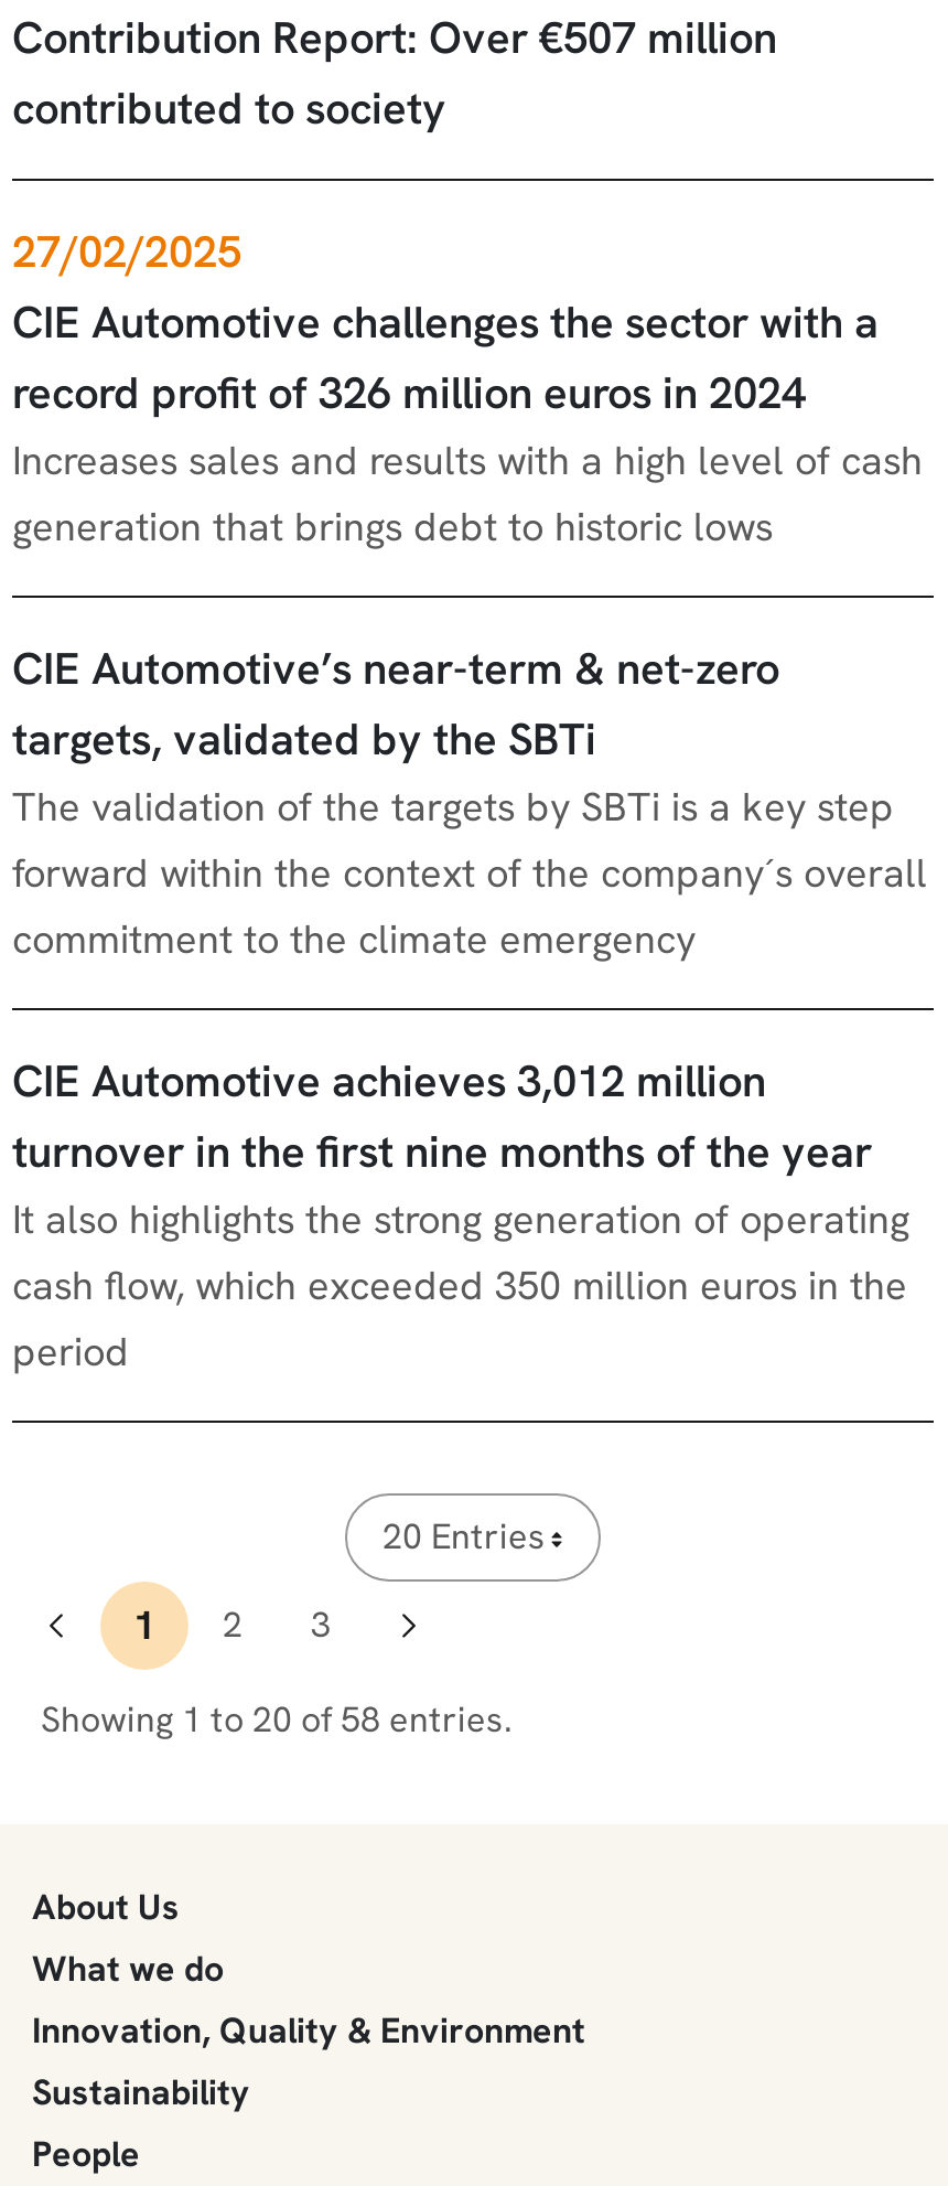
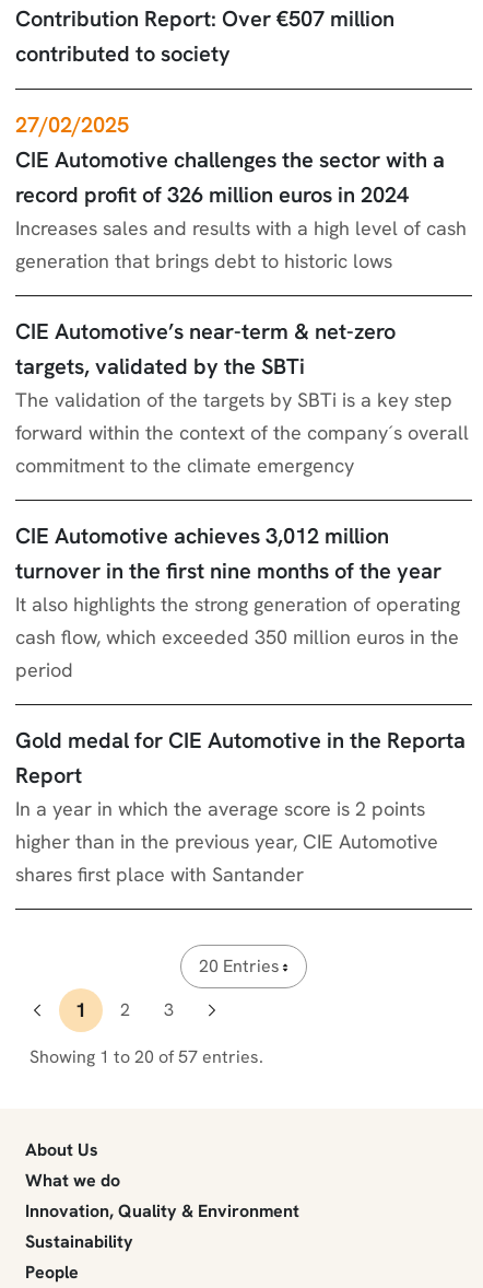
none -> [15,726,466,887] Gold medal for CIE Automotive in the Reporta | Report | In a year in which the average score is 2 points | higher than in the previous year, CIE Automotive | shares first place with Santander
[41,1696,513,1743] Showing 1 to 20 of 58 entries. -> [30,1045,263,1068] Showing 1 to 20 of 57 entries.

